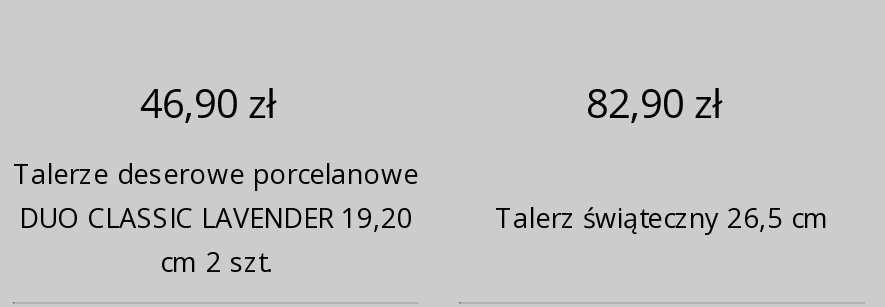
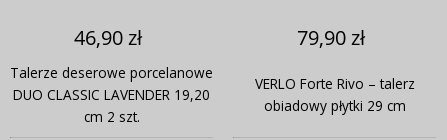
[586,77,722,131] 82,90 zł -> [296,24,364,51] 79,90 zł
[495,199,829,237] Talerz świąteczny 26,5 cm -> [254,74,414,115] VERLO Forte Rivo – talerz | obiadowy płytki 29 cm

